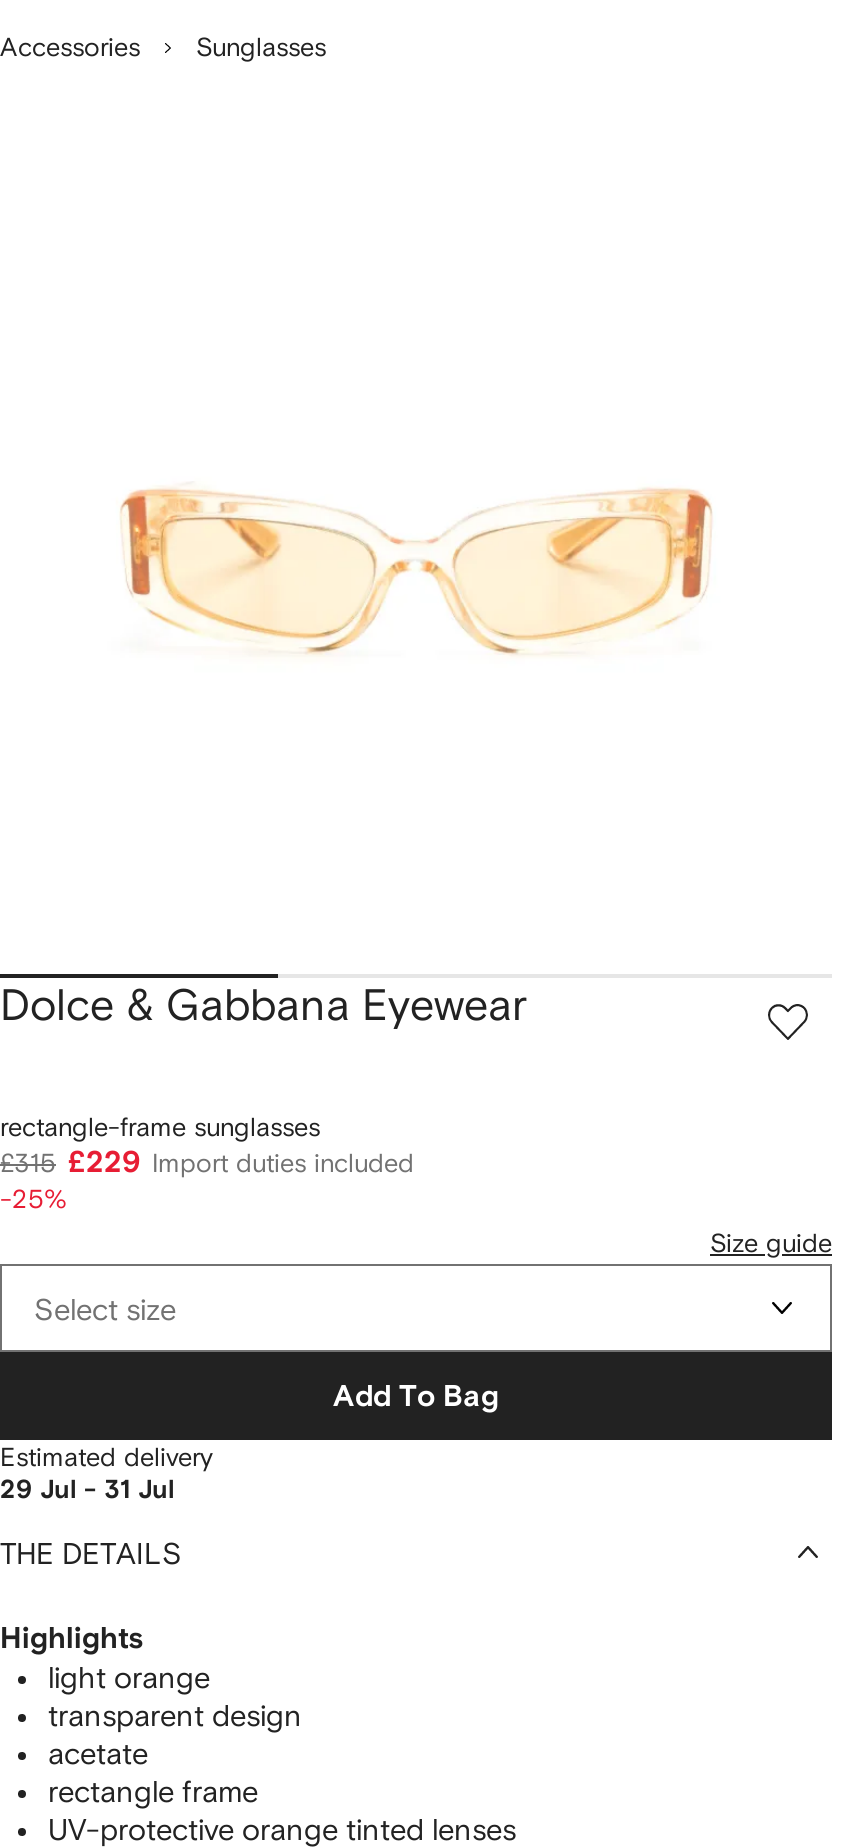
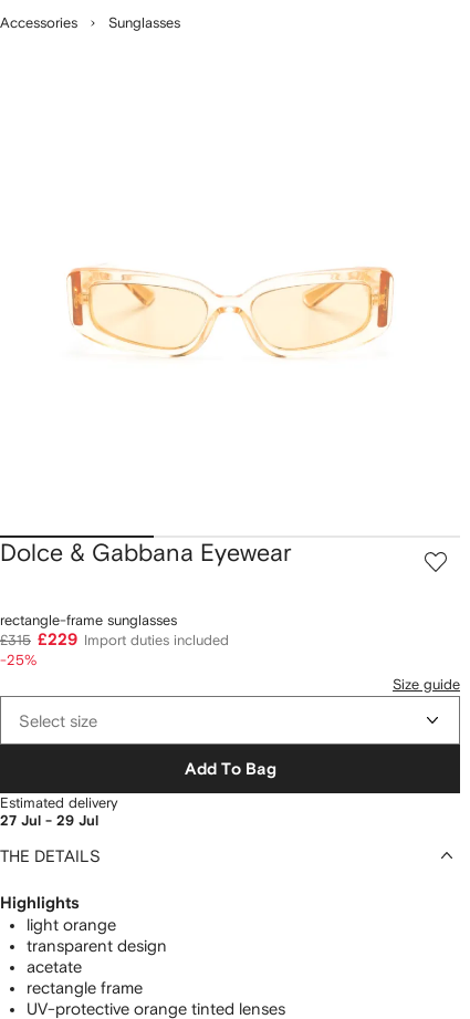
[0,1478,174,1504] 29 Jul - 31 Jul -> [0,815,98,829] 27 Jul - 29 Jul

